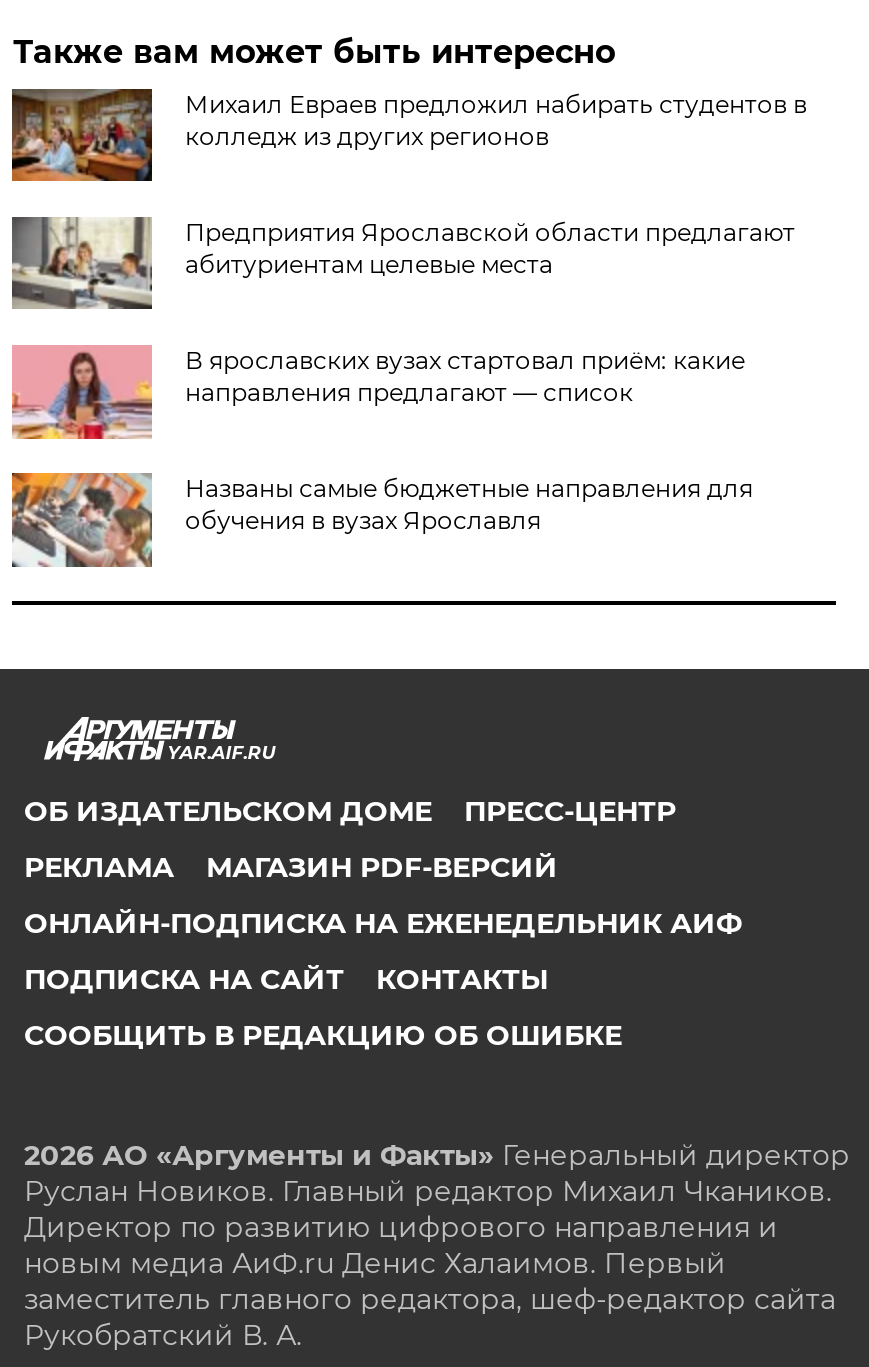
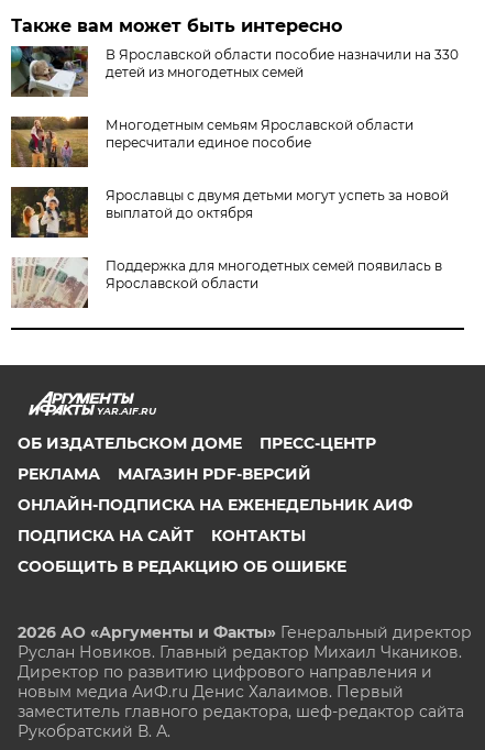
[10,87,807,183] [image] | Михаил Евраев предложил набирать студентов в | колледж из других регионов -> [10,45,459,98] [image] | В Ярославской области пособие назначили на 330 | детей из многодетных семей
[10,217,795,309] [image] | Предприятия Ярославской области предлагают | абитуриентам целевые места -> [11,115,414,168] [image] | Многодетным семьям Ярославской области | пересчитали единое пособие
[10,345,745,441] [image] | В ярославских вузах стартовал приём: какие | направления предлагают — список -> [10,186,449,239] [image] | Ярославцы с двумя детьми могут успеть за новой | выплатой до октября
[10,471,753,569] [image] | Названы самые бюджетные направления для | обучения в вузах Ярославля -> [11,257,443,309] [image] | Поддержка для многодетных семей появилась в | Ярославской области

